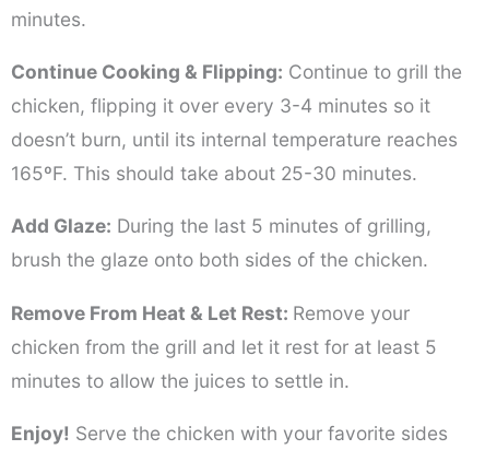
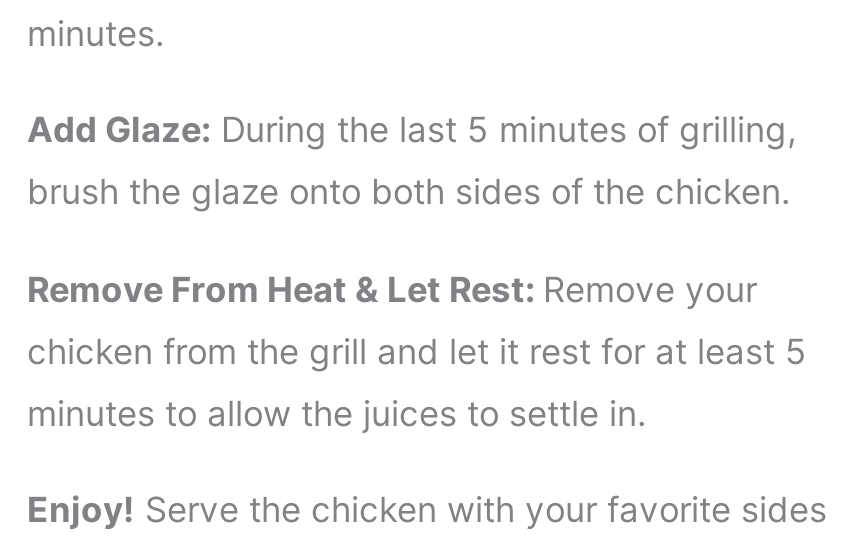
[11,60,462,185] Continue Cooking & Flipping: Continue to grill the | chicken, flipping it over every 3-4 minutes so it | doesn’t burn, until its internal temperature reaches | 165ºF. This should take about 25-30 minutes. -> none

